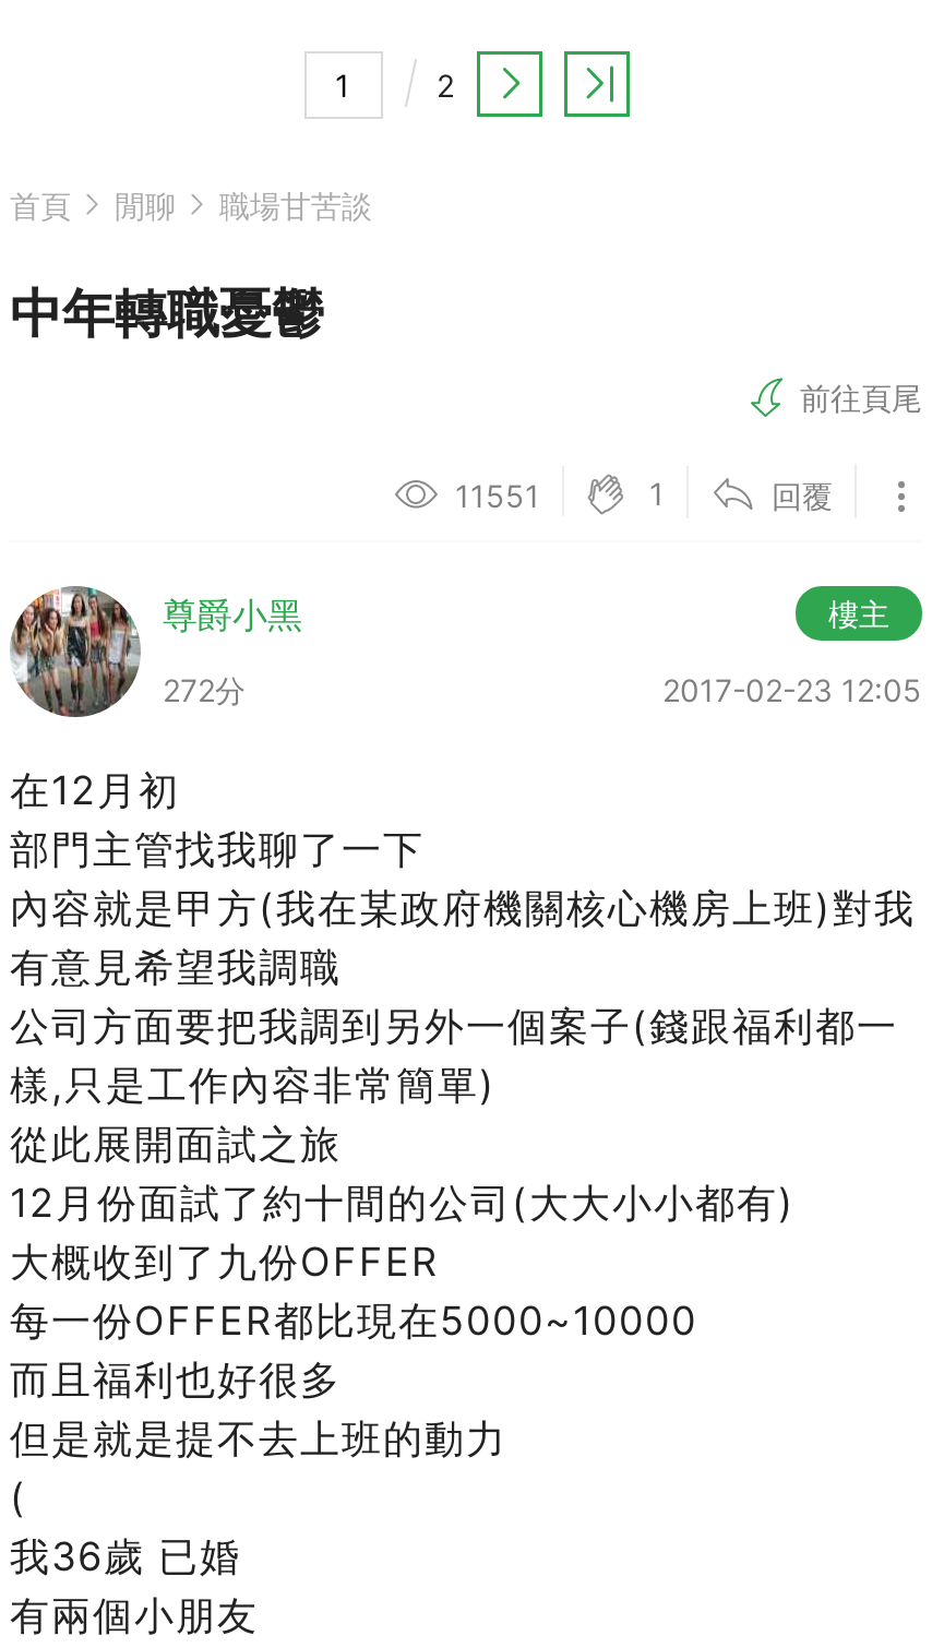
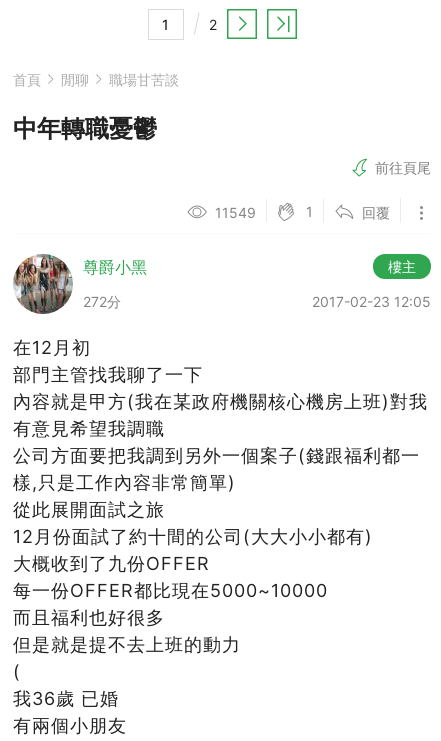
[455,477,540,514] 11551 -> [215,204,256,221] 11549

